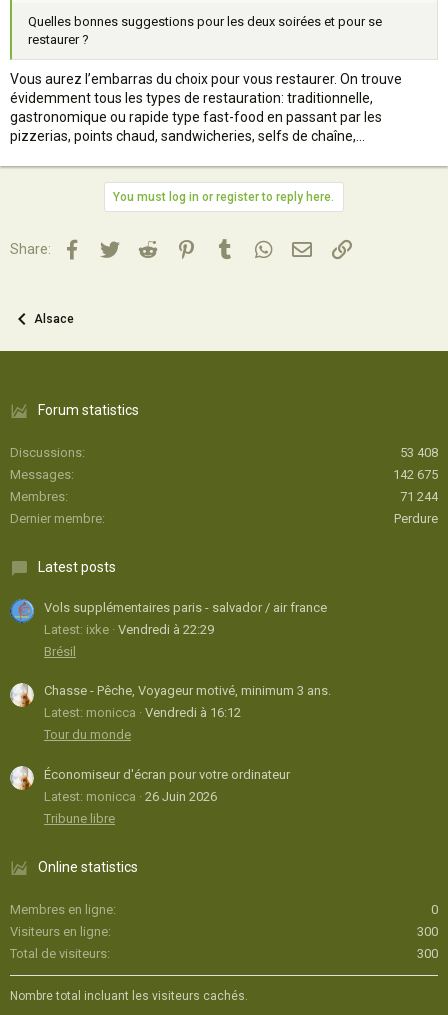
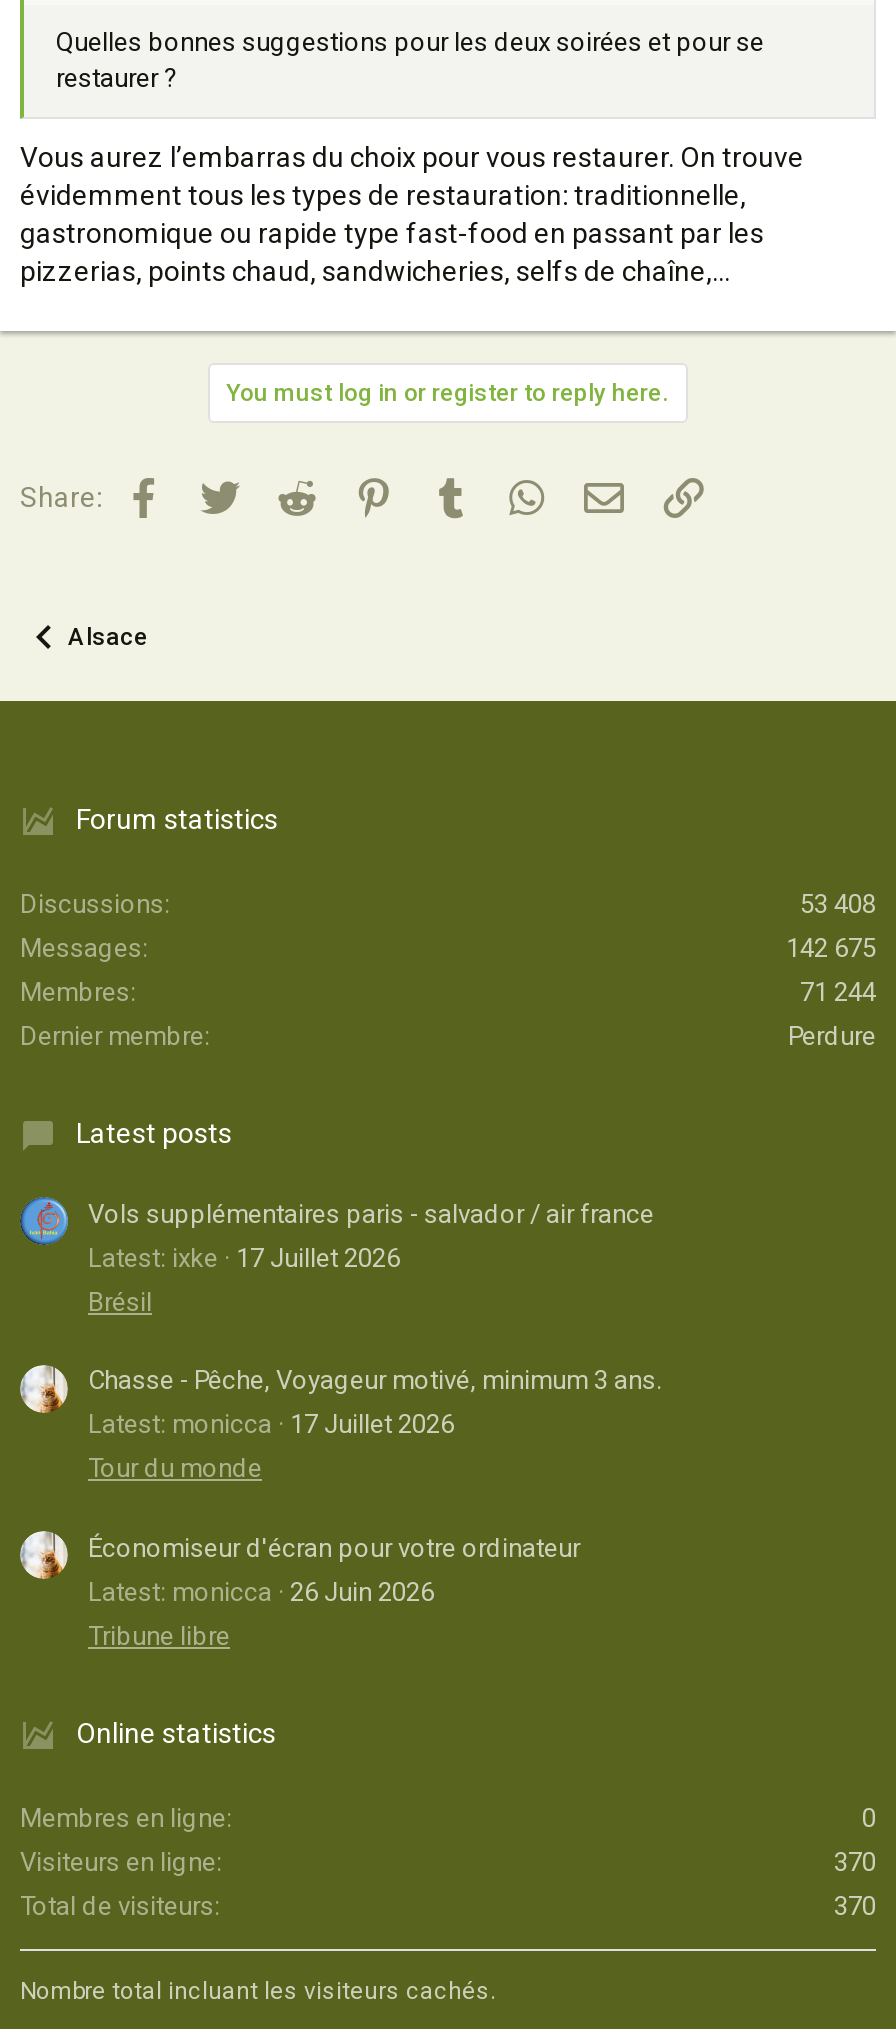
[44,622,214,637] Latest: ixke Vendredi à 22:29 -> [88,1242,400,1272] Latest: ixke 17 Juillet 2026
[44,705,241,720] Latest: monicca Vendredi à 16:12 -> [88,1410,454,1440] Latest: monicca 17 Juillet 2026
[417,924,438,939] 300 -> [834,1847,876,1877] 370
[417,946,438,961] 300 -> [834,1891,876,1921] 370

